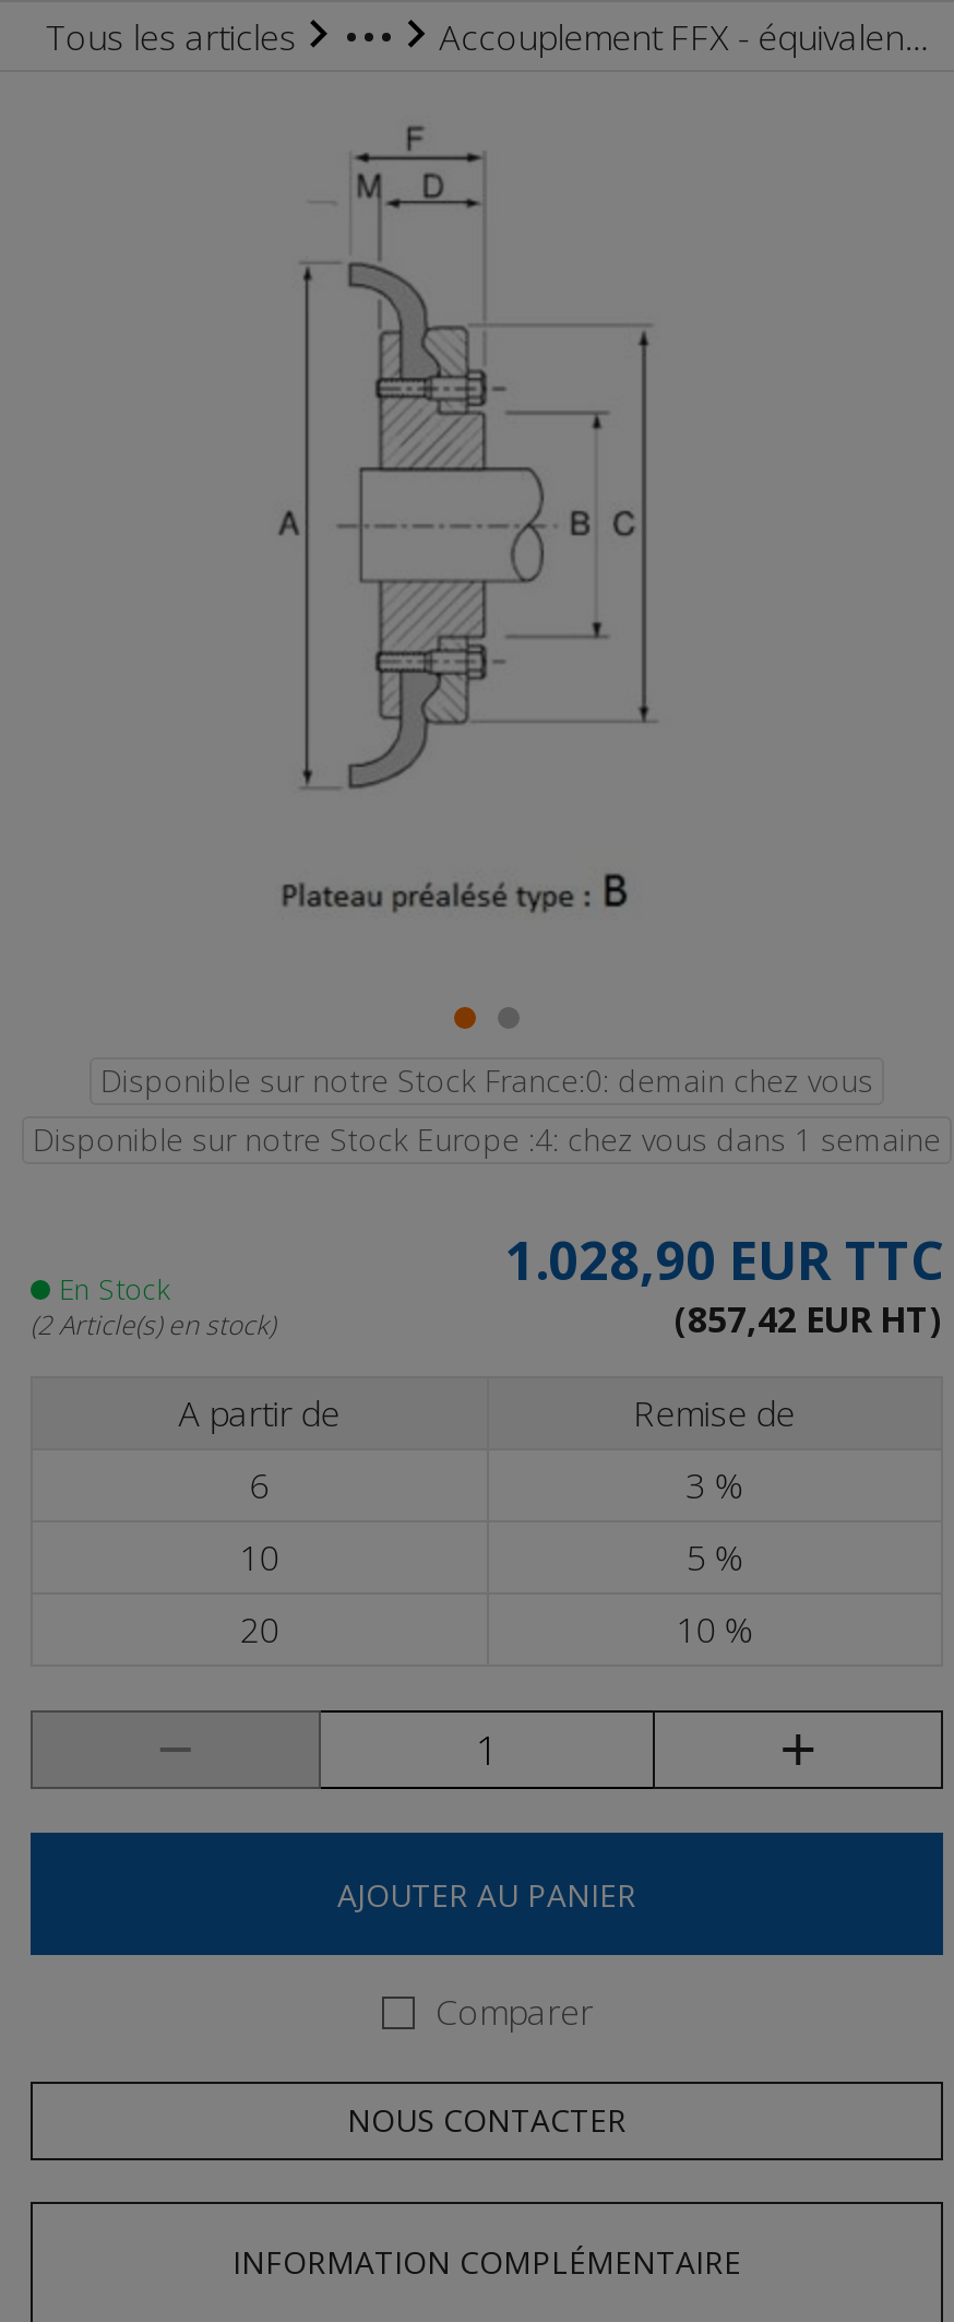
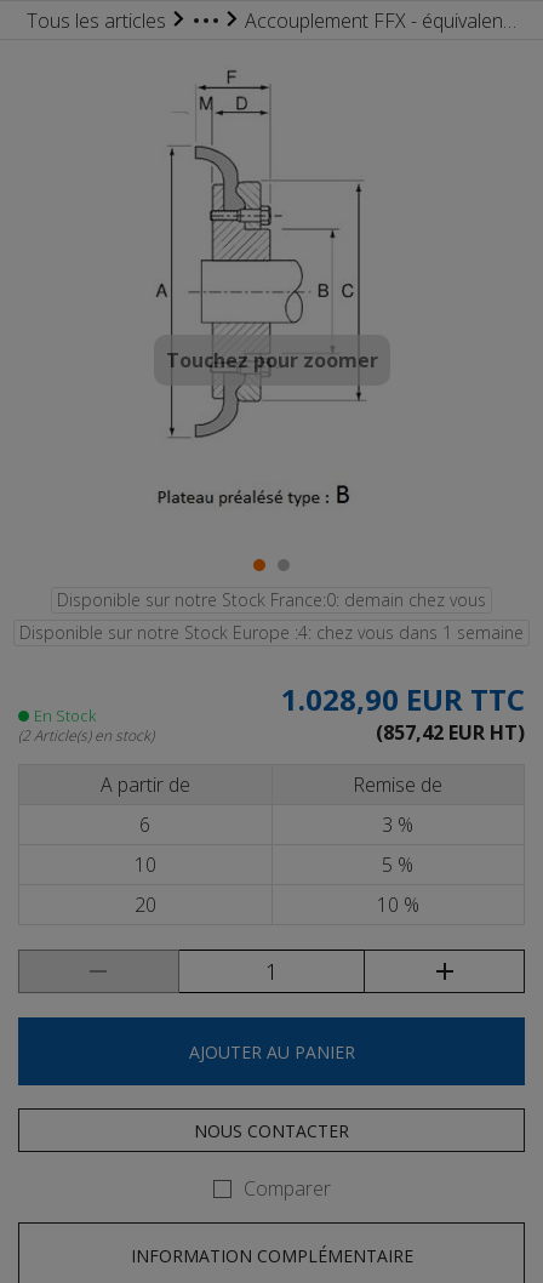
none -> [165,346,378,373] Touchez pour zoomer
moved [436,1988,593,2036] -> [243,1175,330,1202]: Comparer
moved [347,2099,627,2141] -> [194,1119,349,1142]: NOUS CONTACTER

